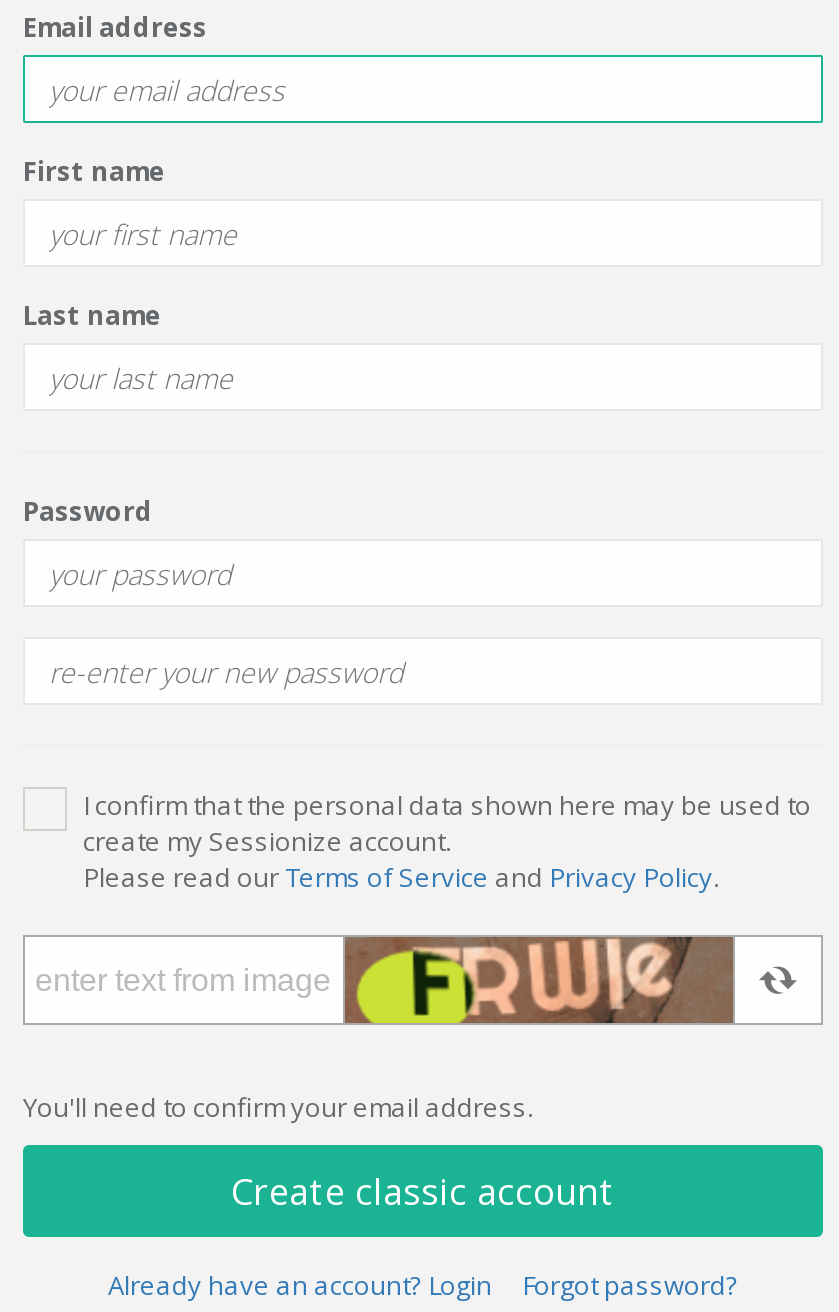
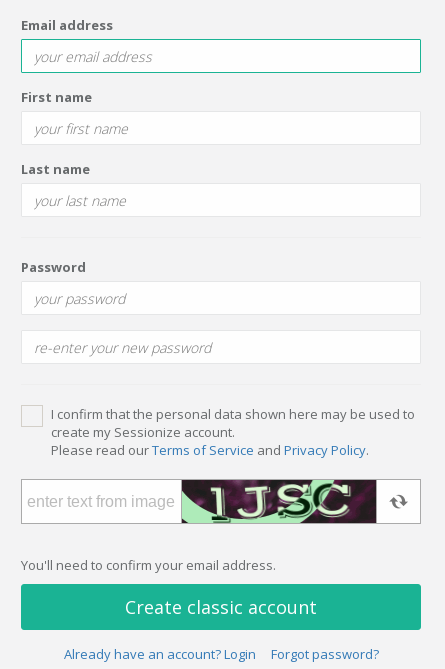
[343,935,735,1025] [image] -> [181,479,377,524] [image]

